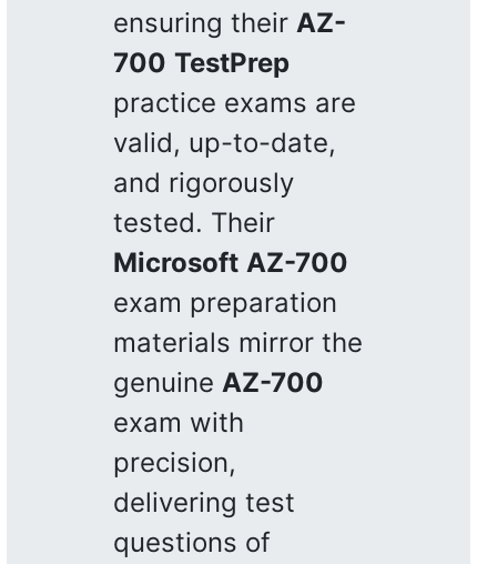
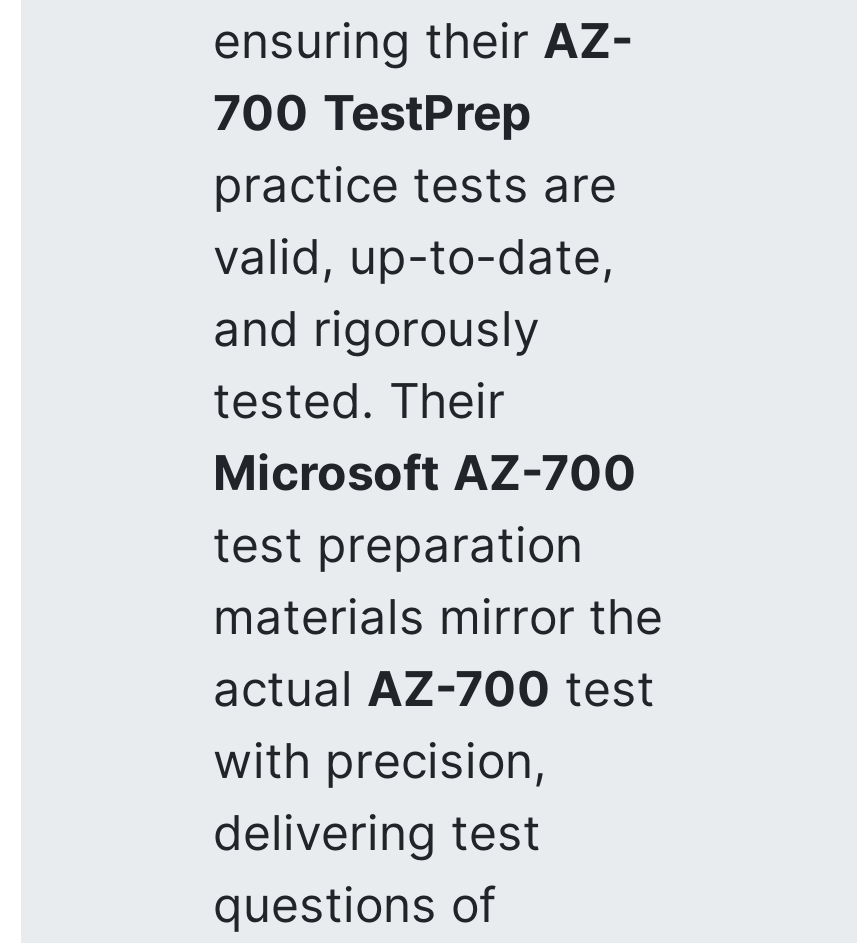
[113,86,356,118] practice exams are -> [213,155,617,213] practice tests are
[113,286,337,318] exam preparation -> [213,515,583,573] test preparation
[113,366,324,478] genuine AZ-700 | exam with | precision, -> [213,659,655,789] actual AZ-700 test | with precision,

